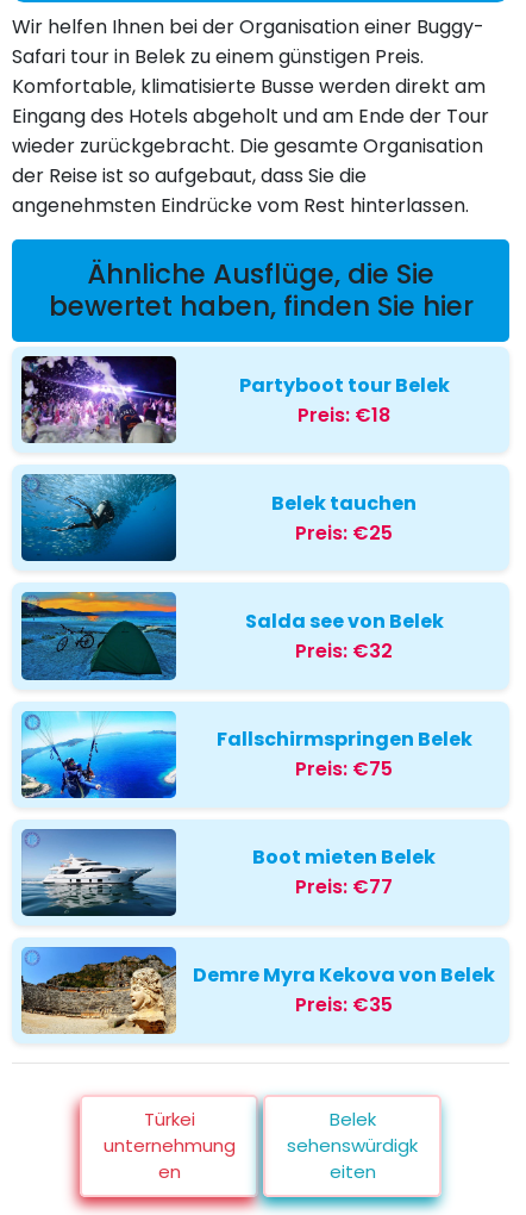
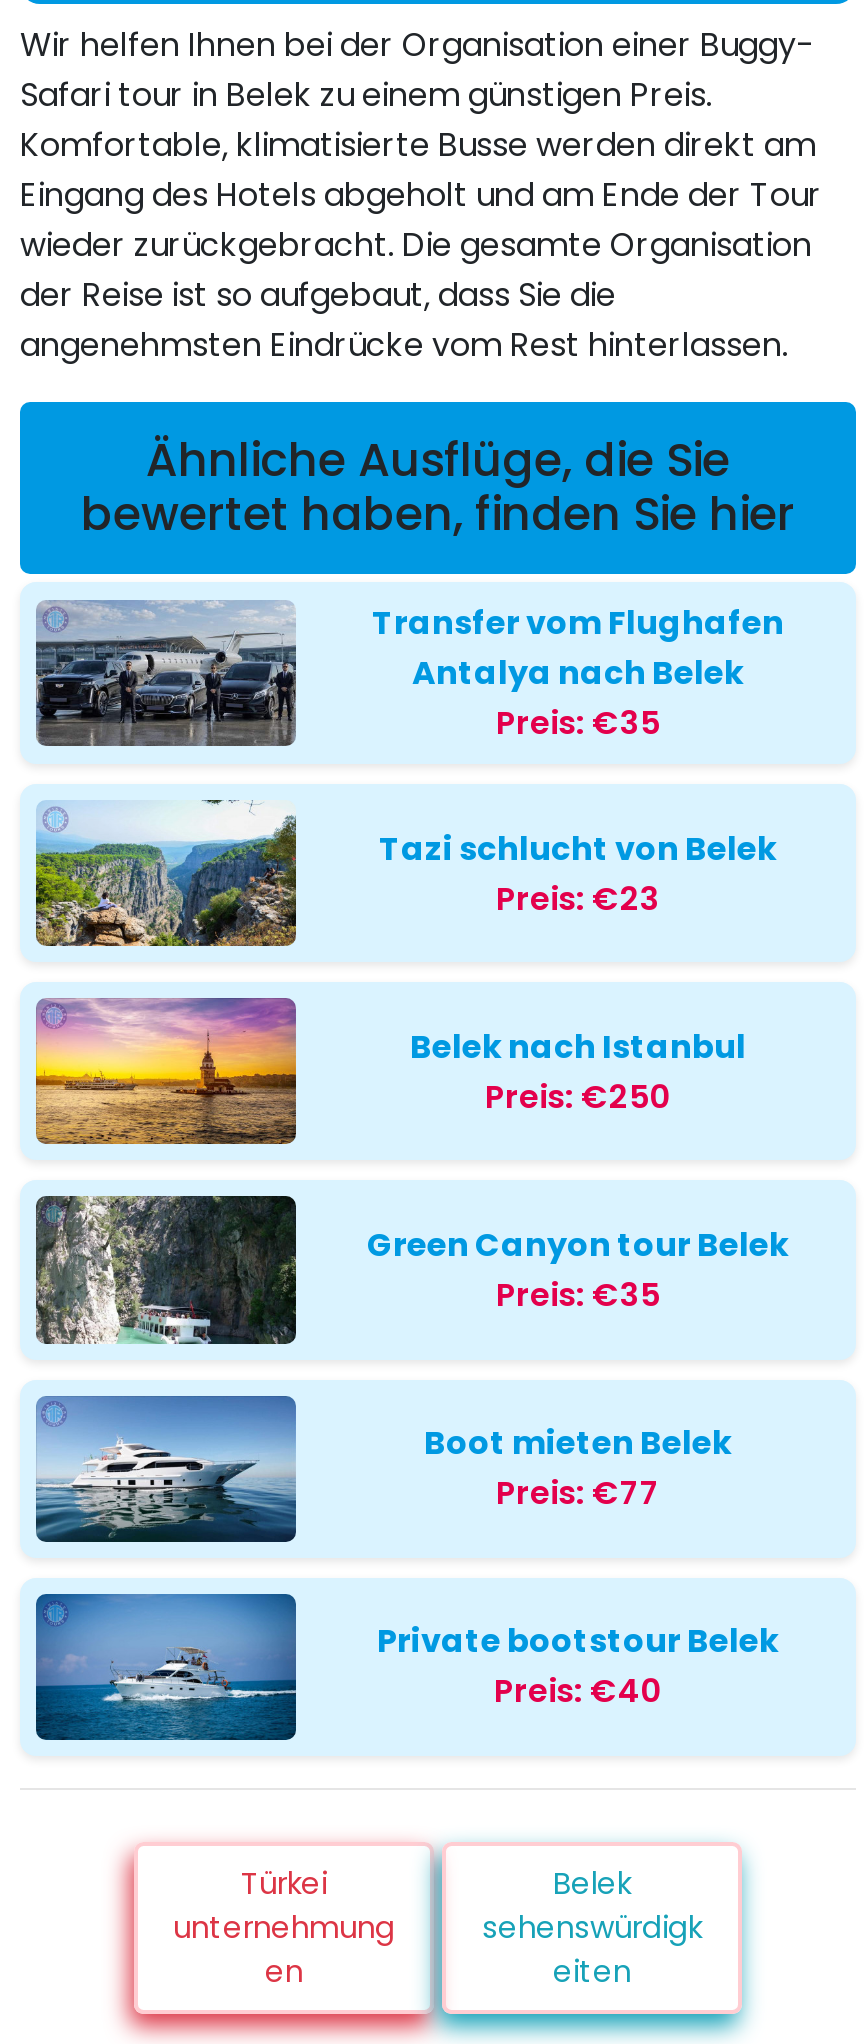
[20,355,177,443] [image] -> [36,600,296,746] [image]
[239,371,449,428] Partyboot tour Belek | Preis: €18 -> [372,600,784,746] Transfer vom Flughafen | Antalya nach Belek | Preis: €35
[20,473,177,562] [image] -> [34,798,298,948] [image]
[271,489,417,547] Belek tauchen | Preis: €25 -> [379,825,777,921] Tazi schlucht von Belek | Preis: €23
[20,591,177,681] [image] -> [34,998,298,1146] [image]
[245,607,443,665] Salda see von Belek | Preis: €32 -> [410,1024,746,1120] Belek nach Istanbul | Preis: €250
[20,710,472,799] [image] | Fallschirmspringen Belek | Preis: €75 -> [34,1194,789,1346] [image] | Green Canyon tour Belek | Preis: €35
[20,947,495,1035] [image] | Demre Myra Kekova von Belek | Preis: €35 -> [34,1594,779,1742] [image] | Private bootstour Belek | Preis: €40

